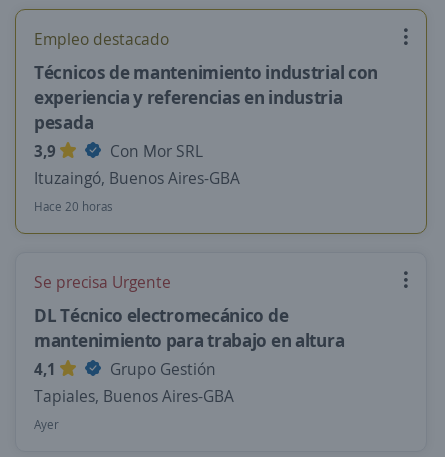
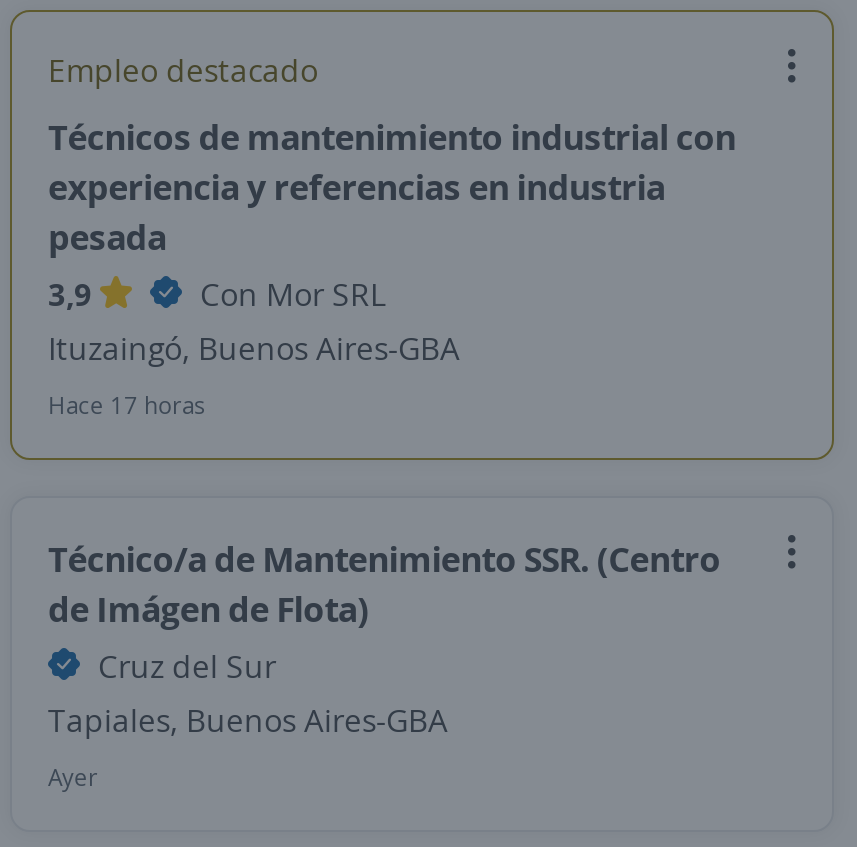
[34,198,113,215] Hace 20 horas -> [48,388,206,422] Hace 17 horas
[34,271,344,380] Se precisa Urgente | DL Técnico electromecánico de | mantenimiento para trabajo en altura | 4,1 | Grupo Gestión -> [48,534,721,688] Técnico/a de Mantenimiento SSR. (Centro | de Imágen de Flota) | Cruz del Sur

